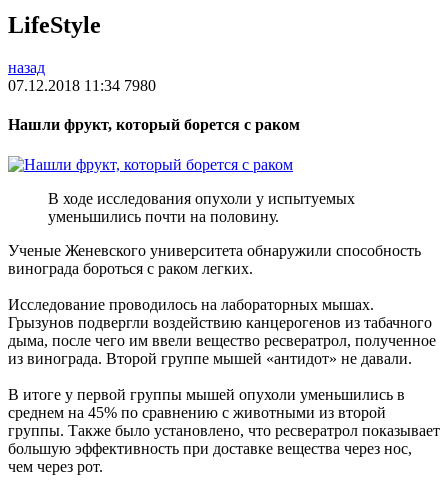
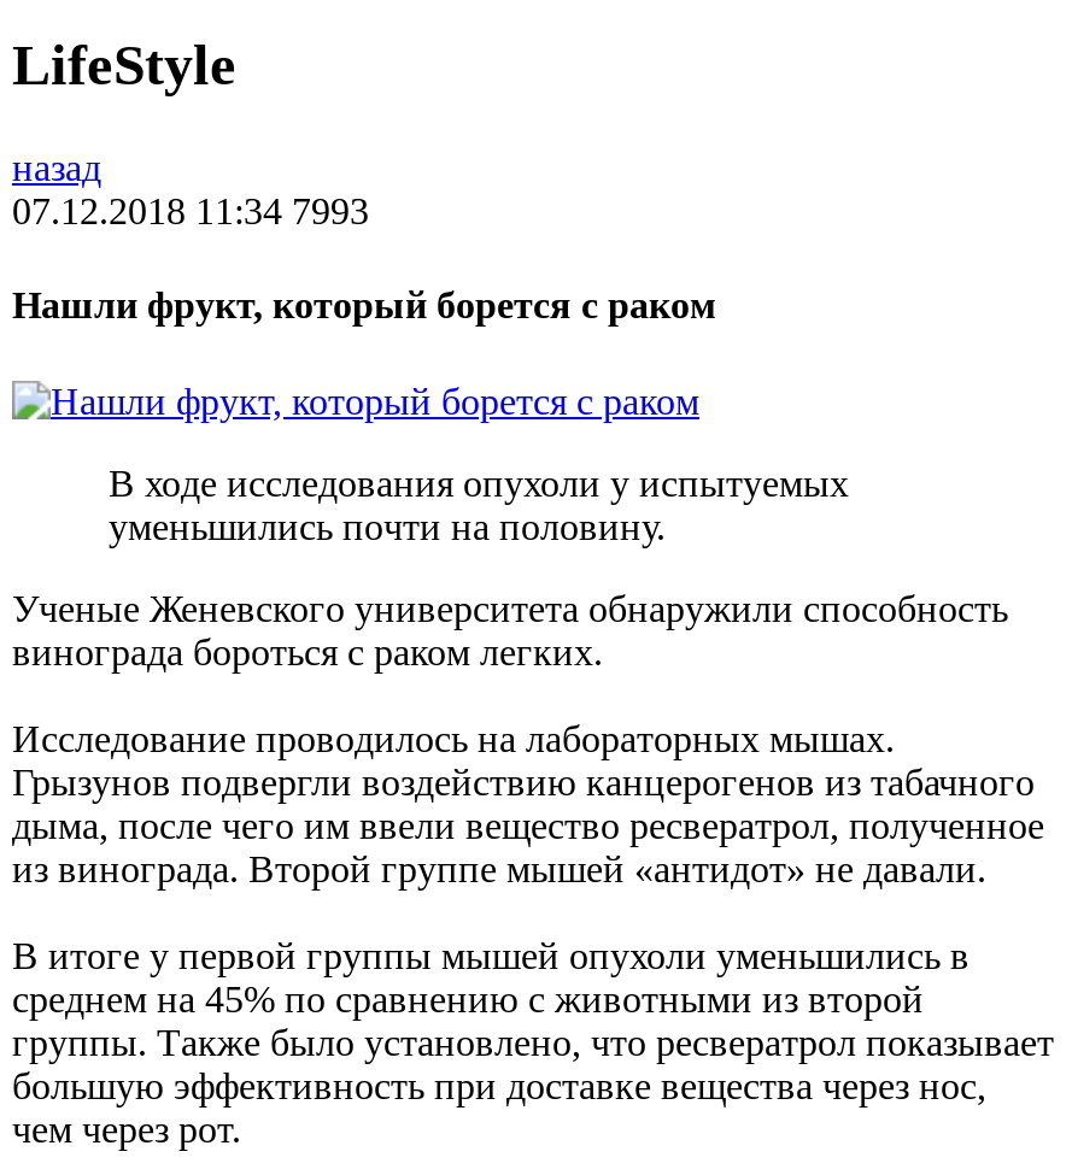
[8,77,156,94] 07.12.2018 11:34 7980 -> [12,190,369,231] 07.12.2018 11:34 7993

